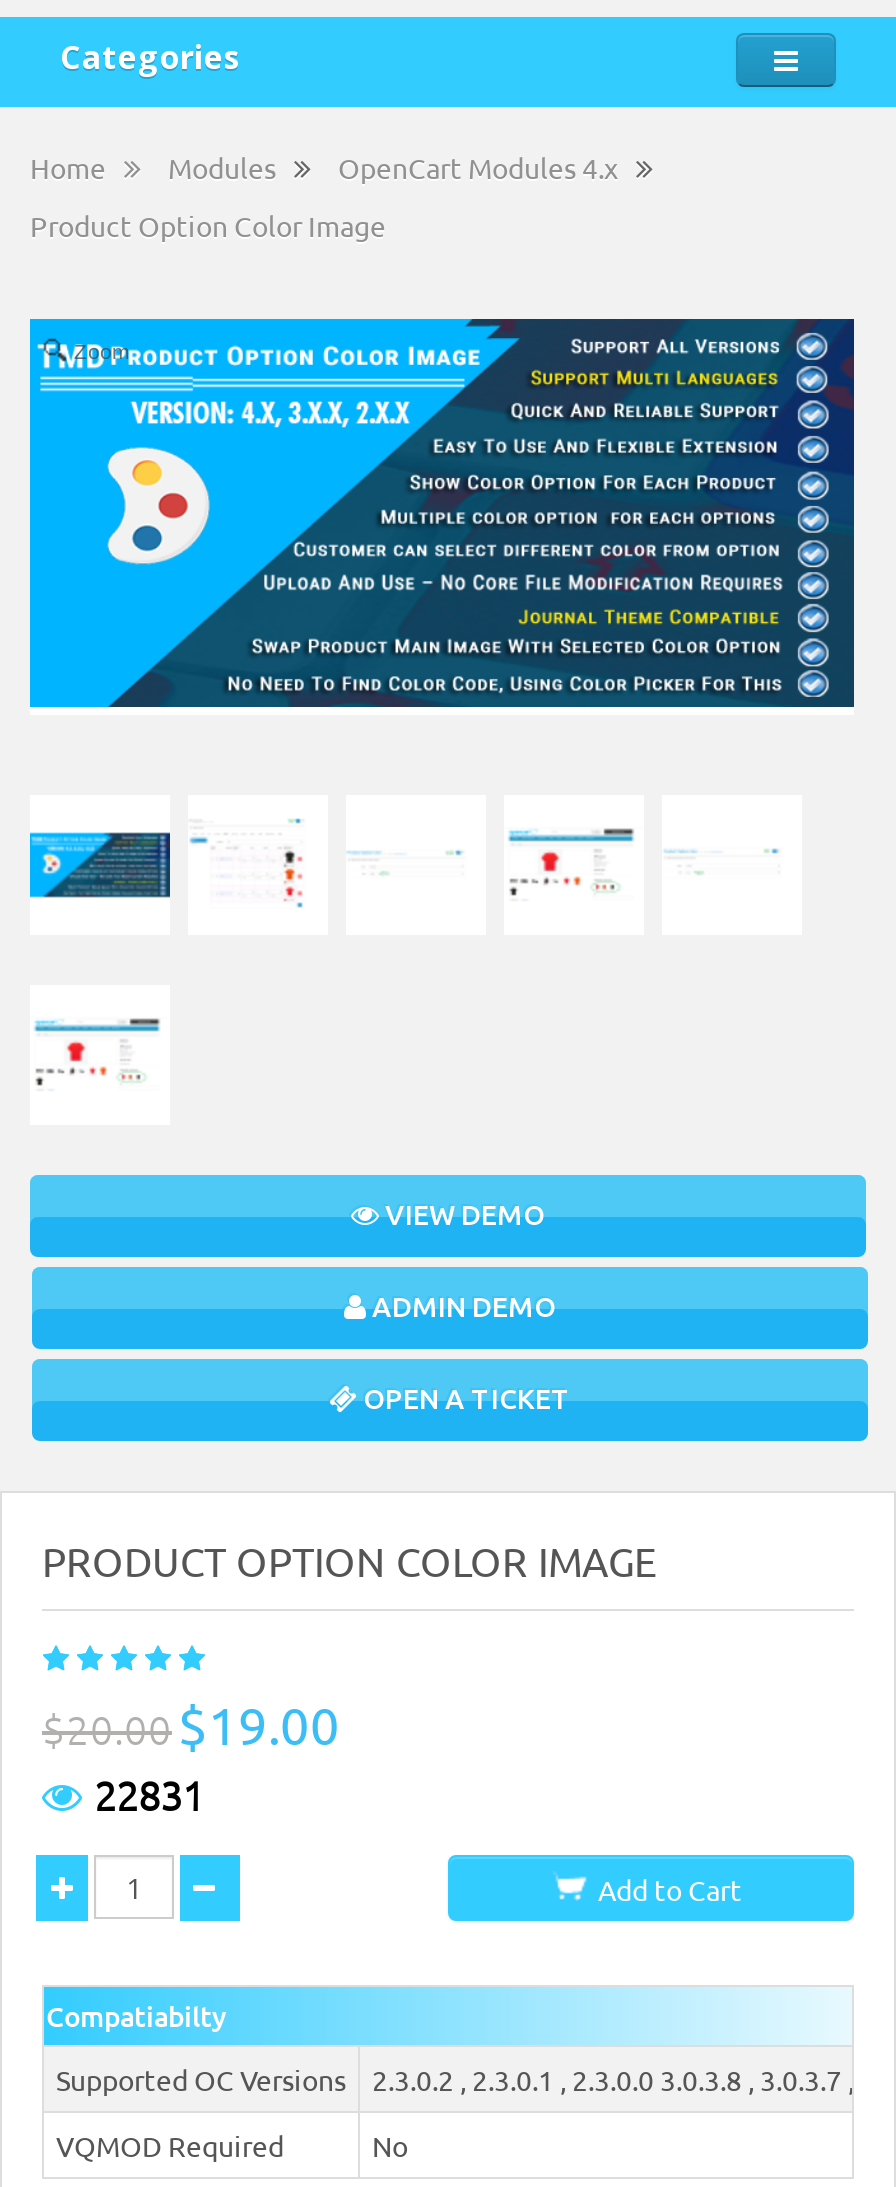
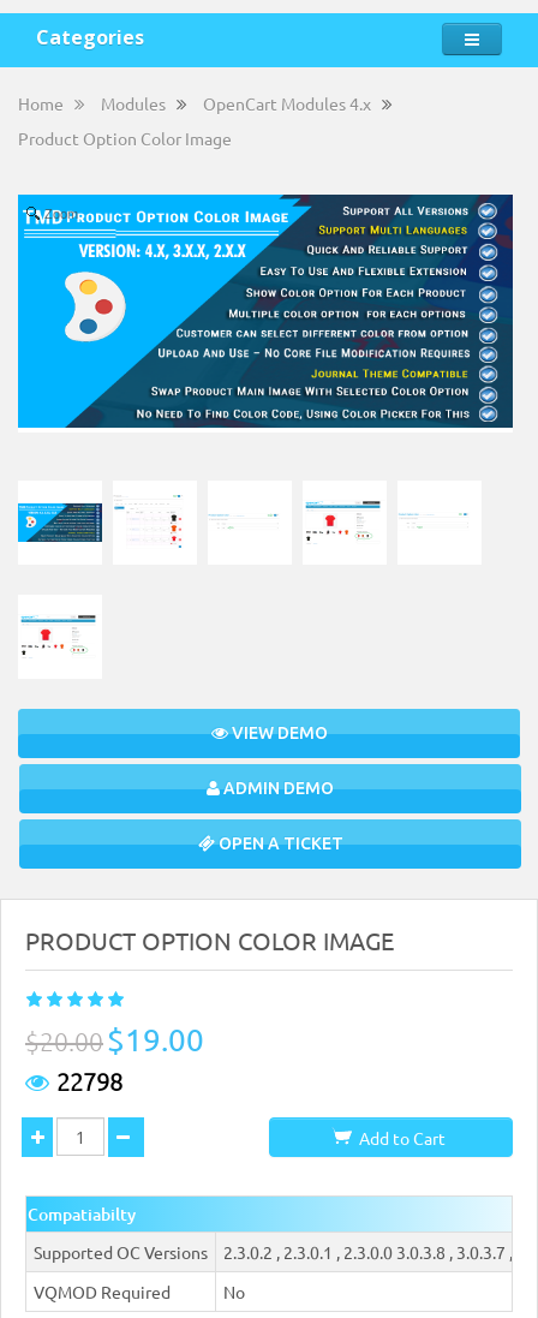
[94,1771,204,1819] 22831 -> [56,1067,122,1096] 22798

